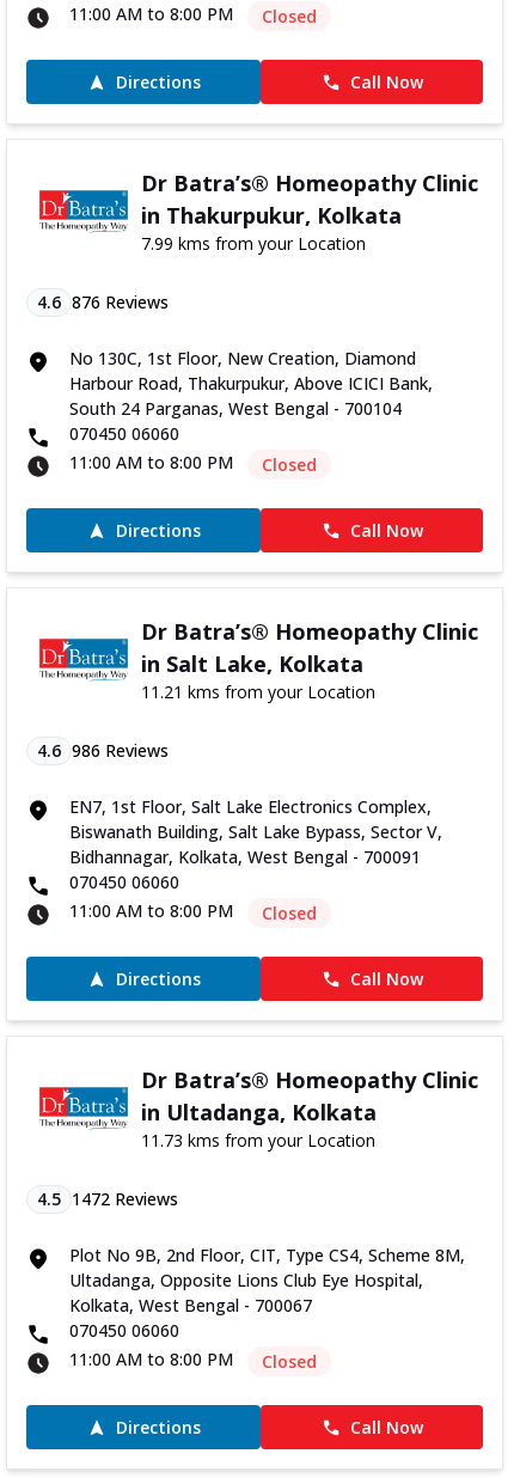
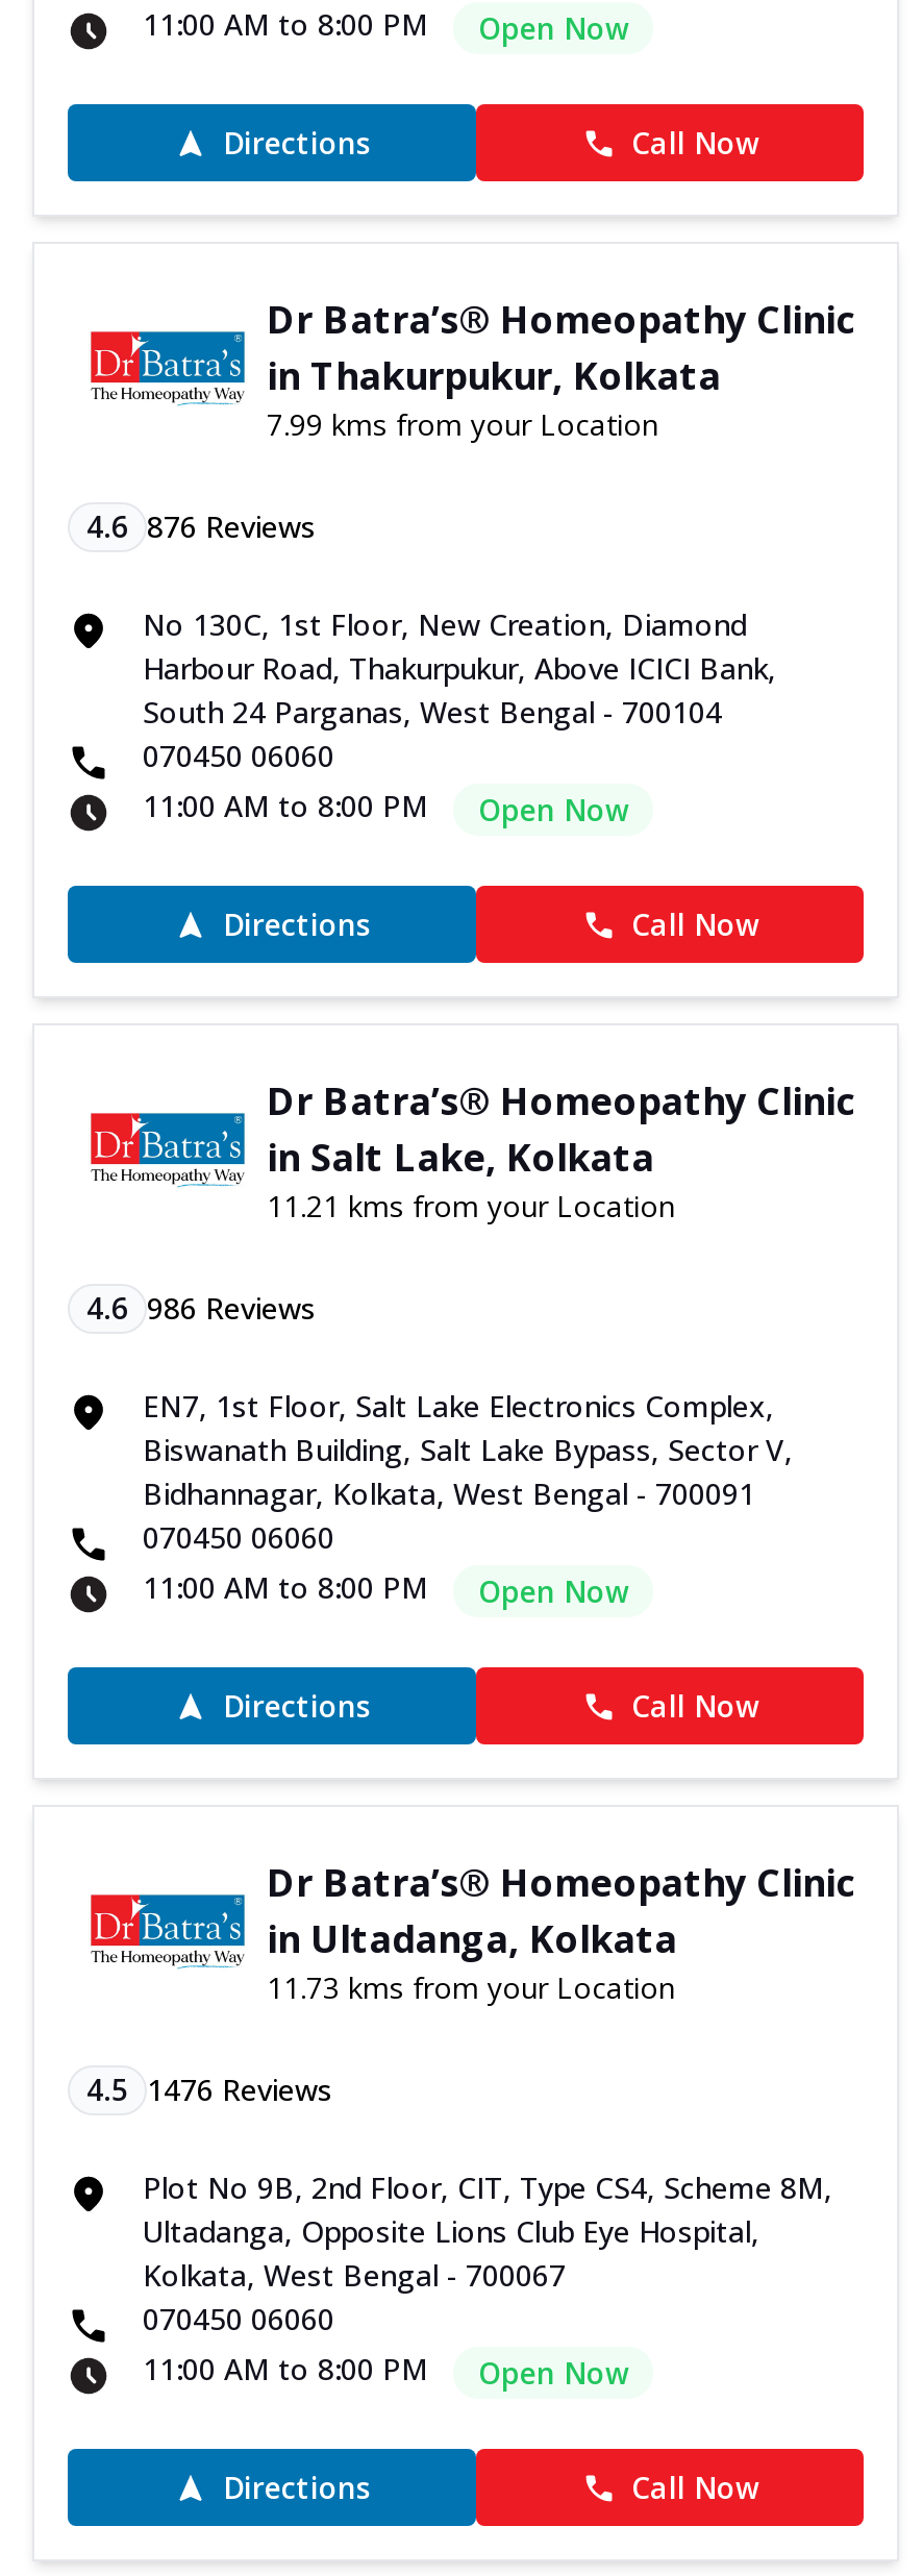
[262,5,317,28] Closed -> [478,9,628,49] Open Now
[262,454,317,476] Closed -> [478,791,628,830] Open Now
[262,902,317,925] Closed -> [478,1572,628,1612] Open Now
[37,1188,178,1211] 4.5 1472 Reviews -> [86,2070,332,2110] 4.5 1476 Reviews
[262,1350,317,1373] Closed -> [478,2354,628,2393] Open Now

